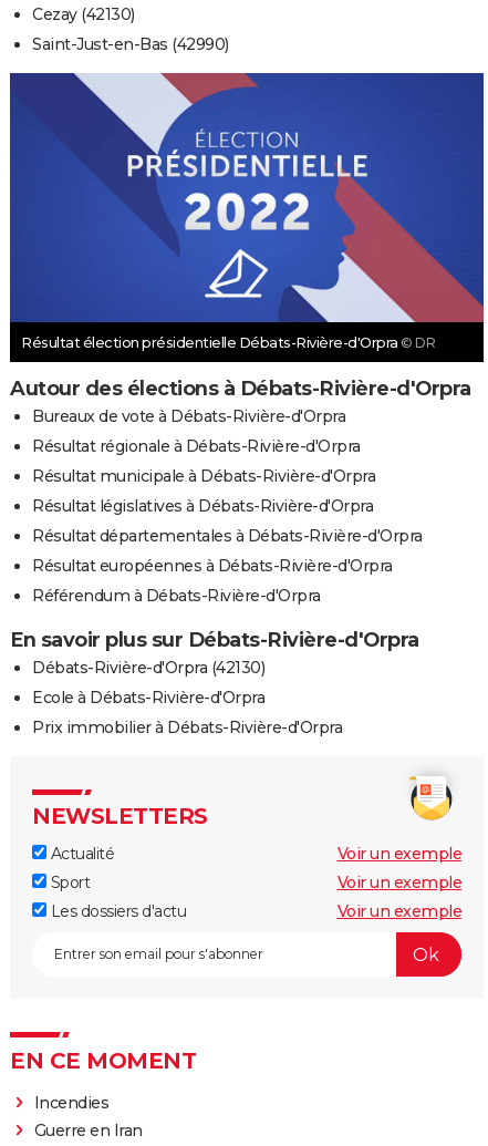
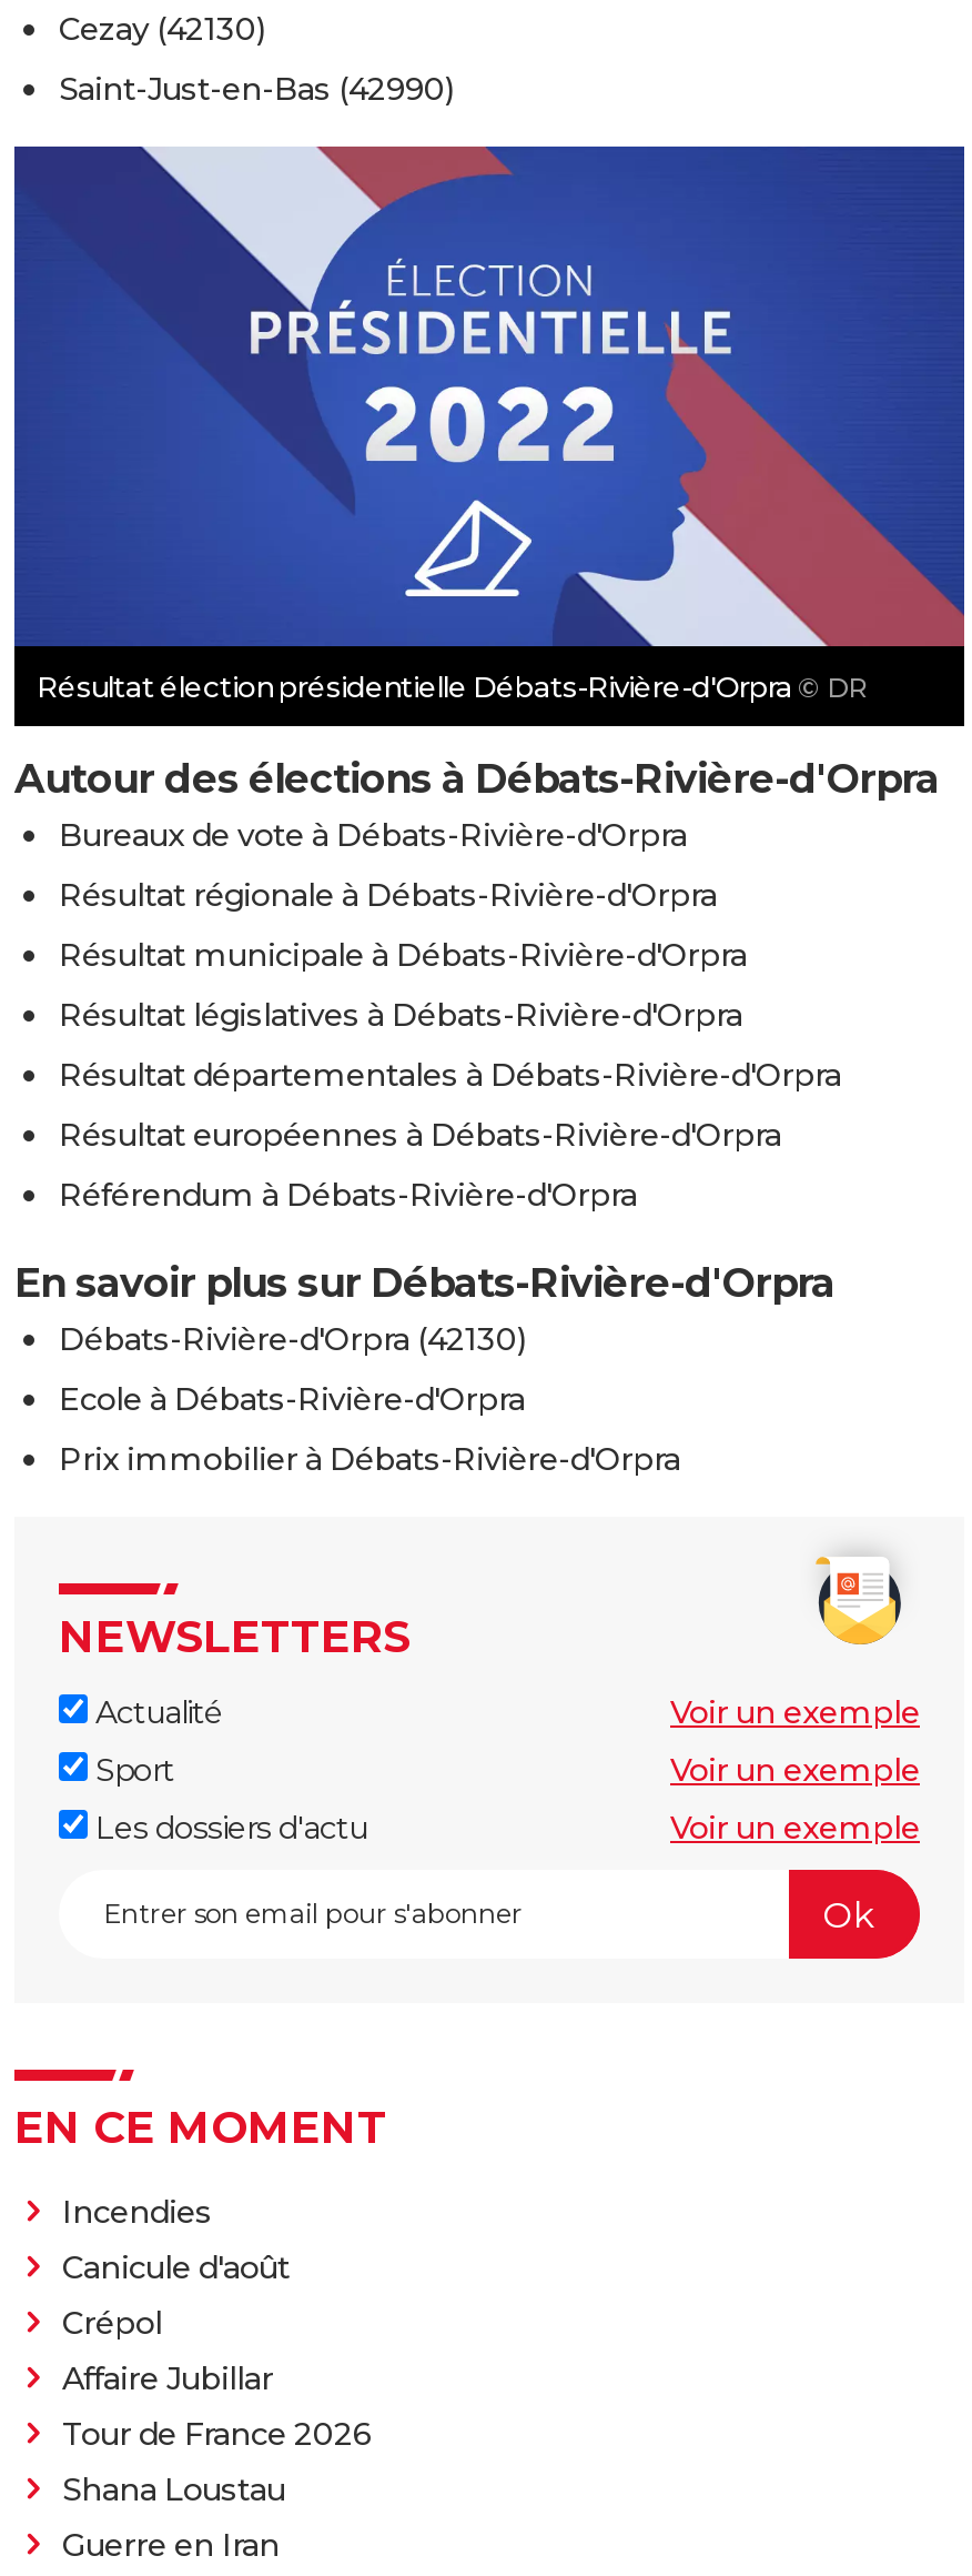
none -> [62,2248,372,2510] Canicule d'août | Crépol | Affaire Jubillar | Tour de France 2026 | Shana Loustau

